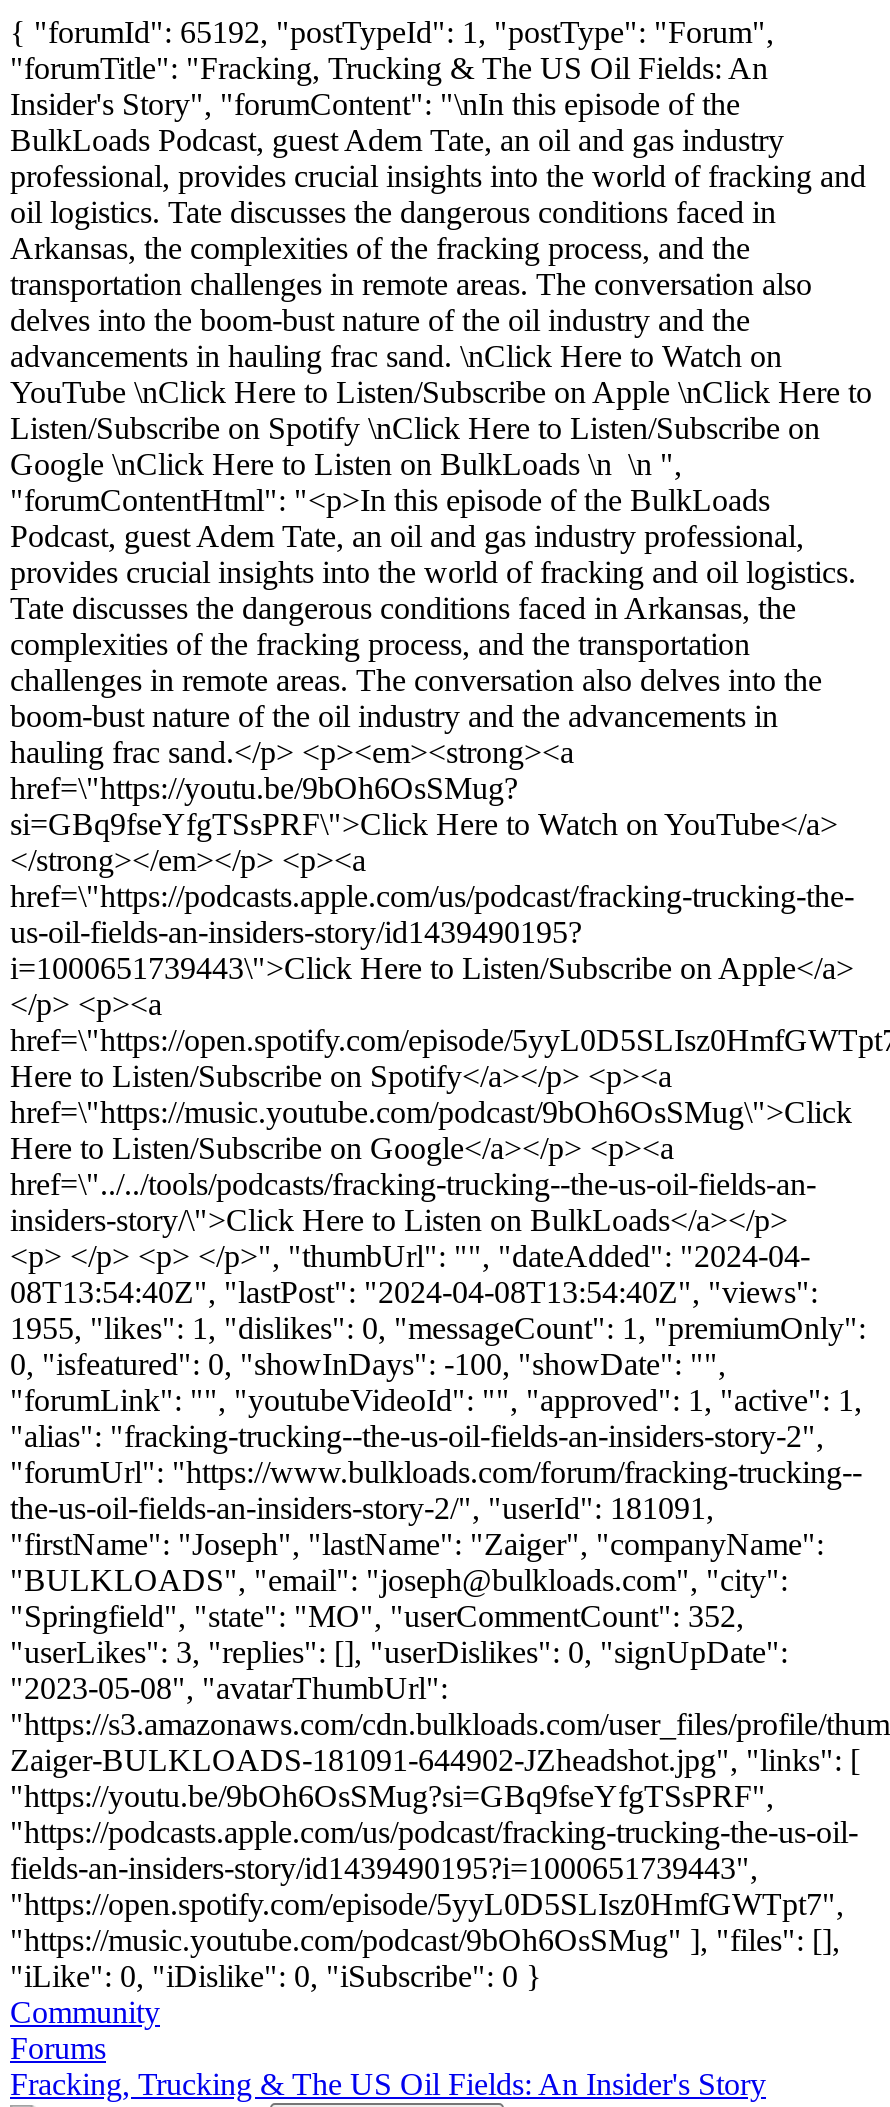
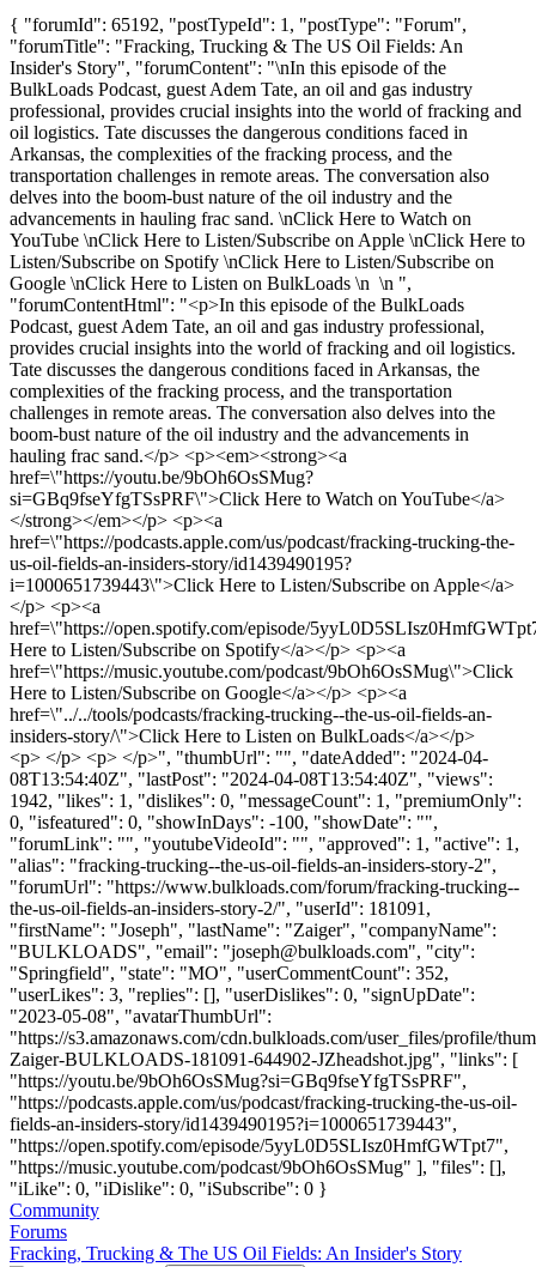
[10,1311,866,1345] 1955, "likes": 1, "dislikes": 0, "messageCount": 1, "premiumOnly": -> [10,790,522,811] 1942, "likes": 1, "dislikes": 0, "messageCount": 1, "premiumOnly":

